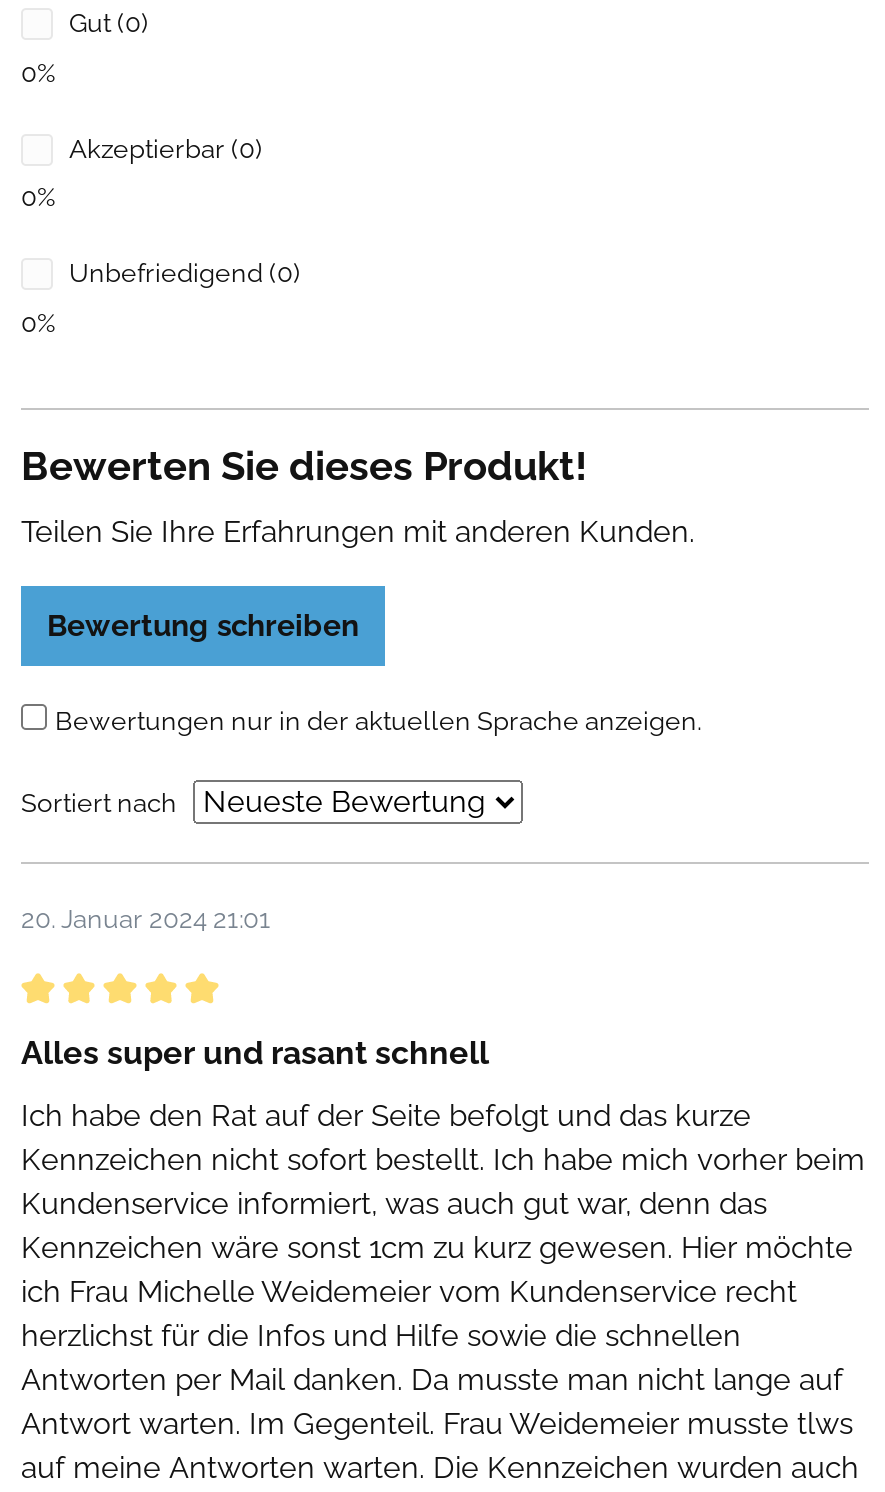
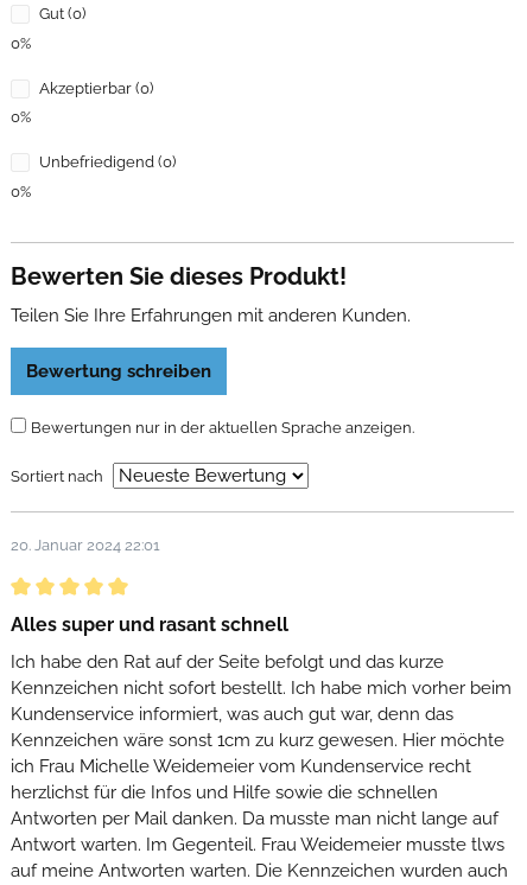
[21,904,271,934] 20. Januar 2024 21:01 -> [11,536,160,554] 20. Januar 2024 22:01

